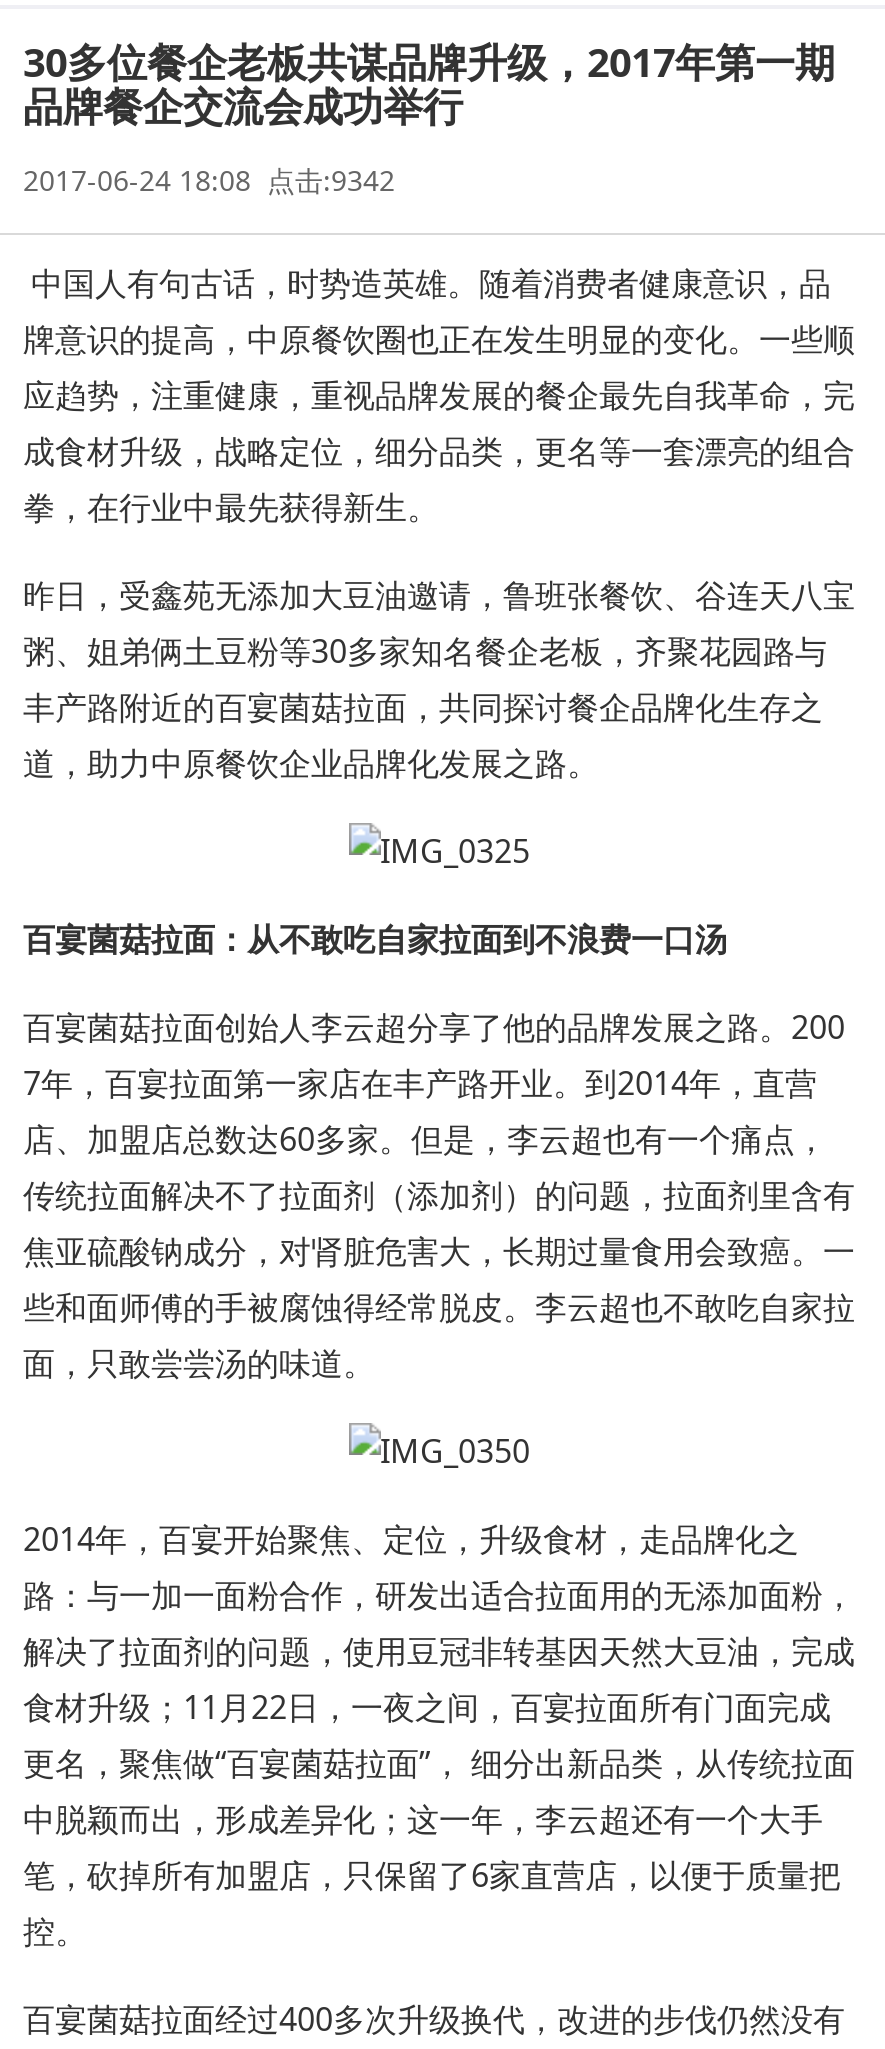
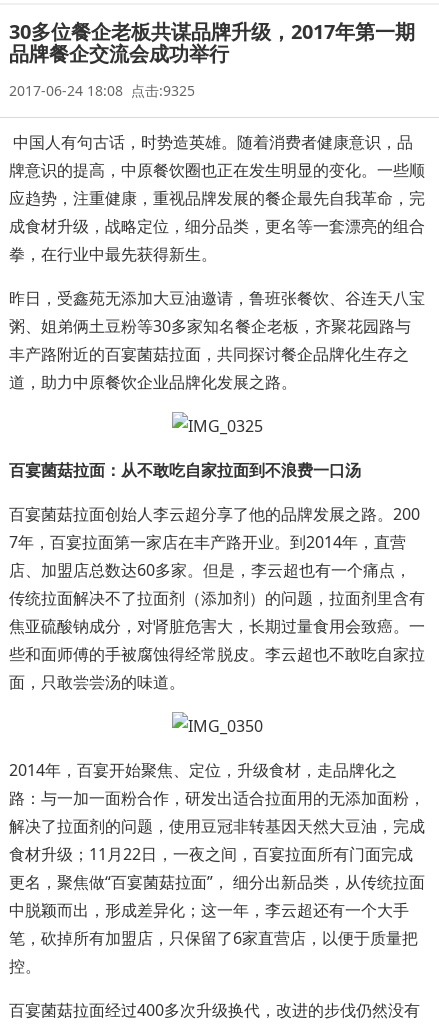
[23,161,395,199] 2017-06-24 18:08 点击:9342 -> [9,81,195,100] 2017-06-24 18:08 点击:9325

